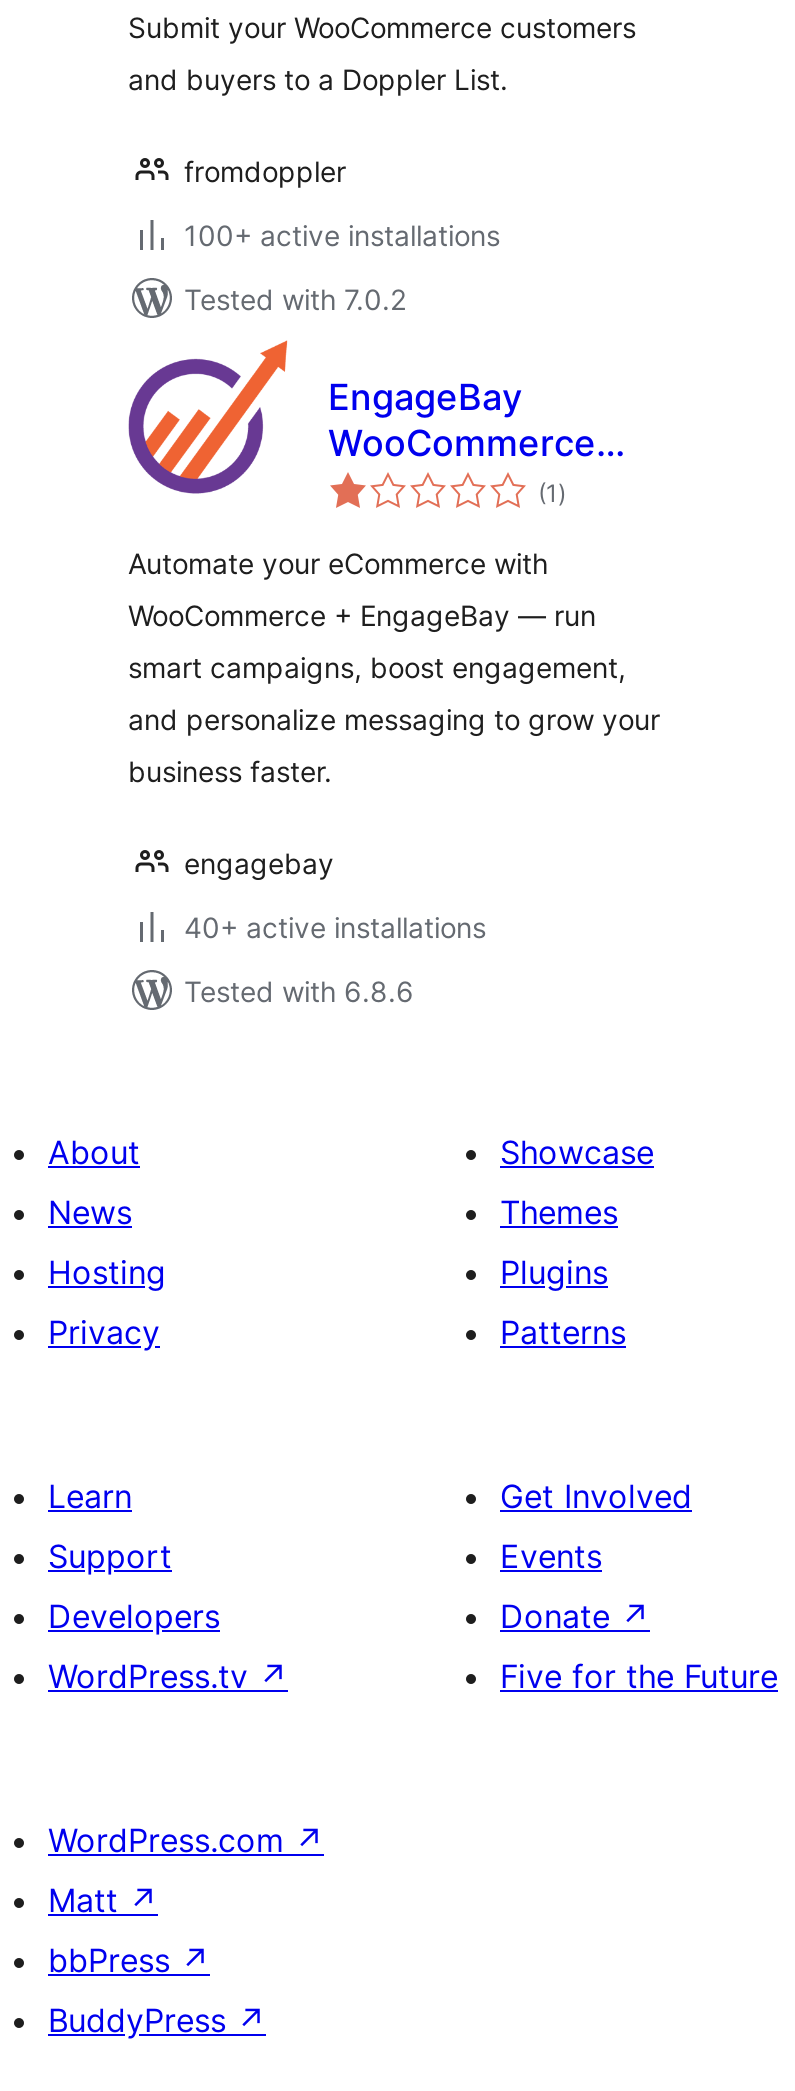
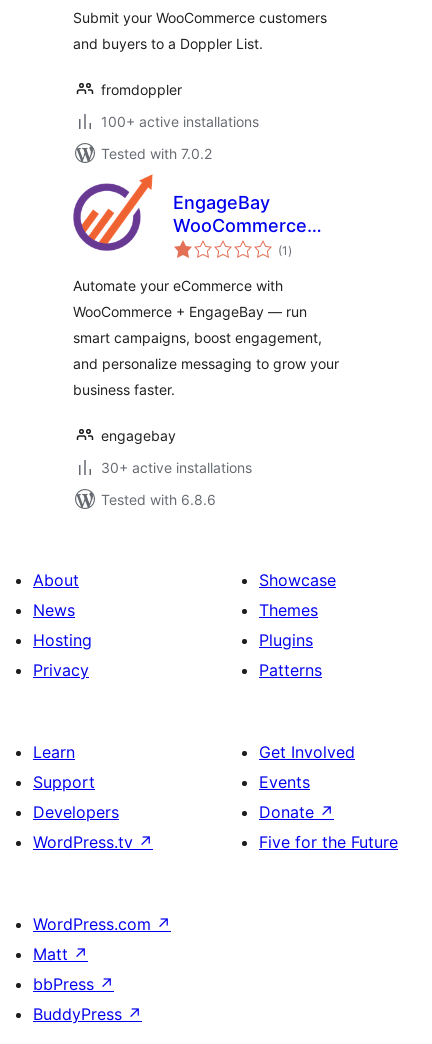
[184,910,486,944] 40+ active installations -> [101,459,252,476] 30+ active installations

